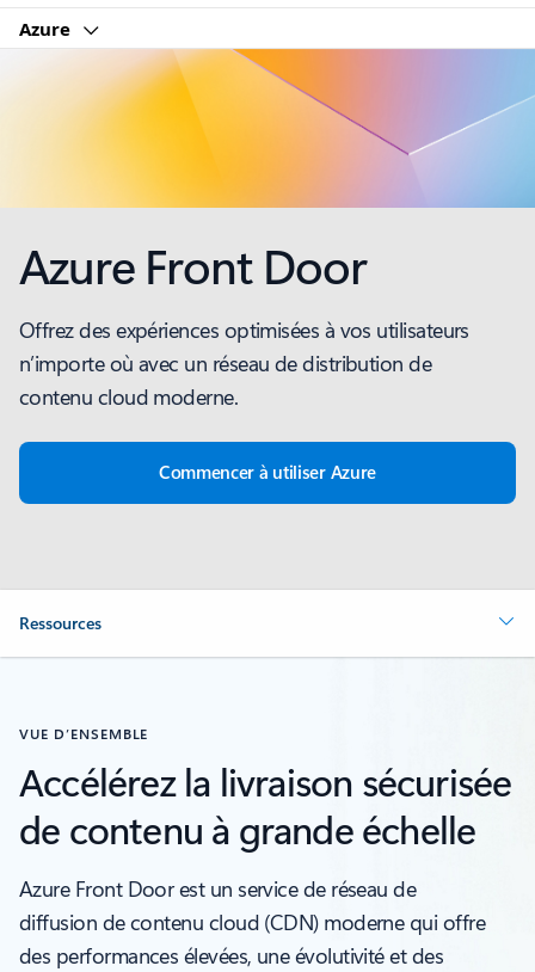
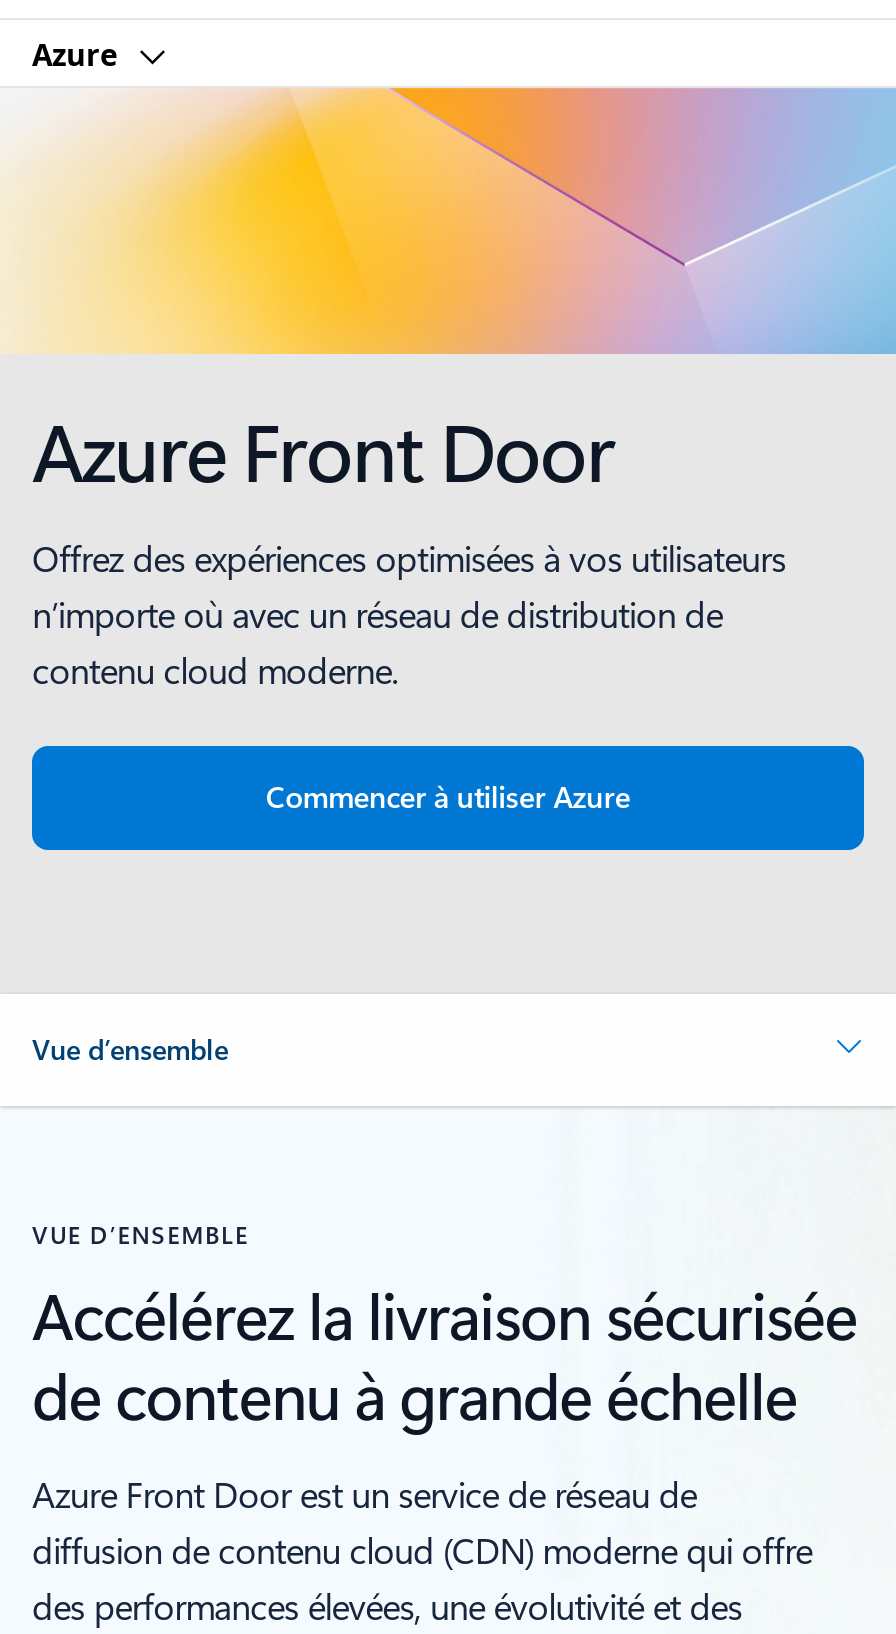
[19,611,102,634] Ressources -> [32,1030,228,1068] Vue d’ensemble

